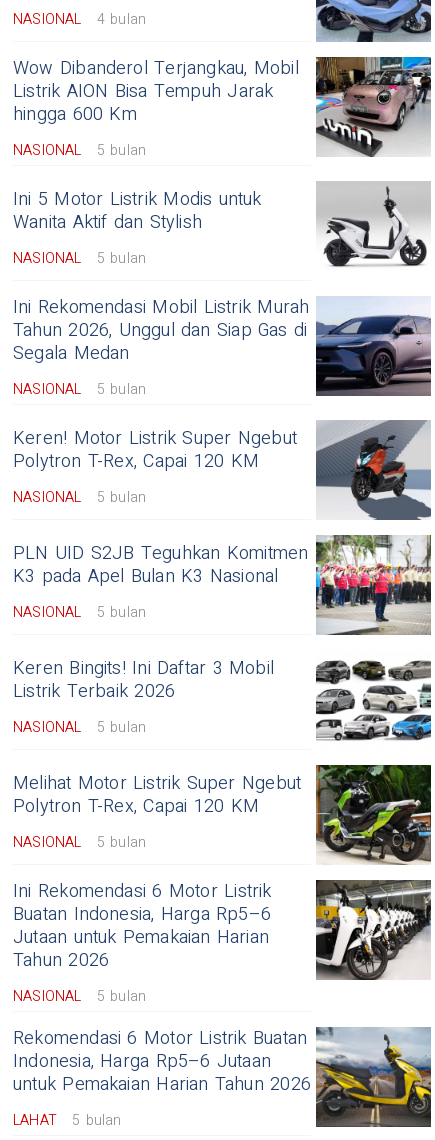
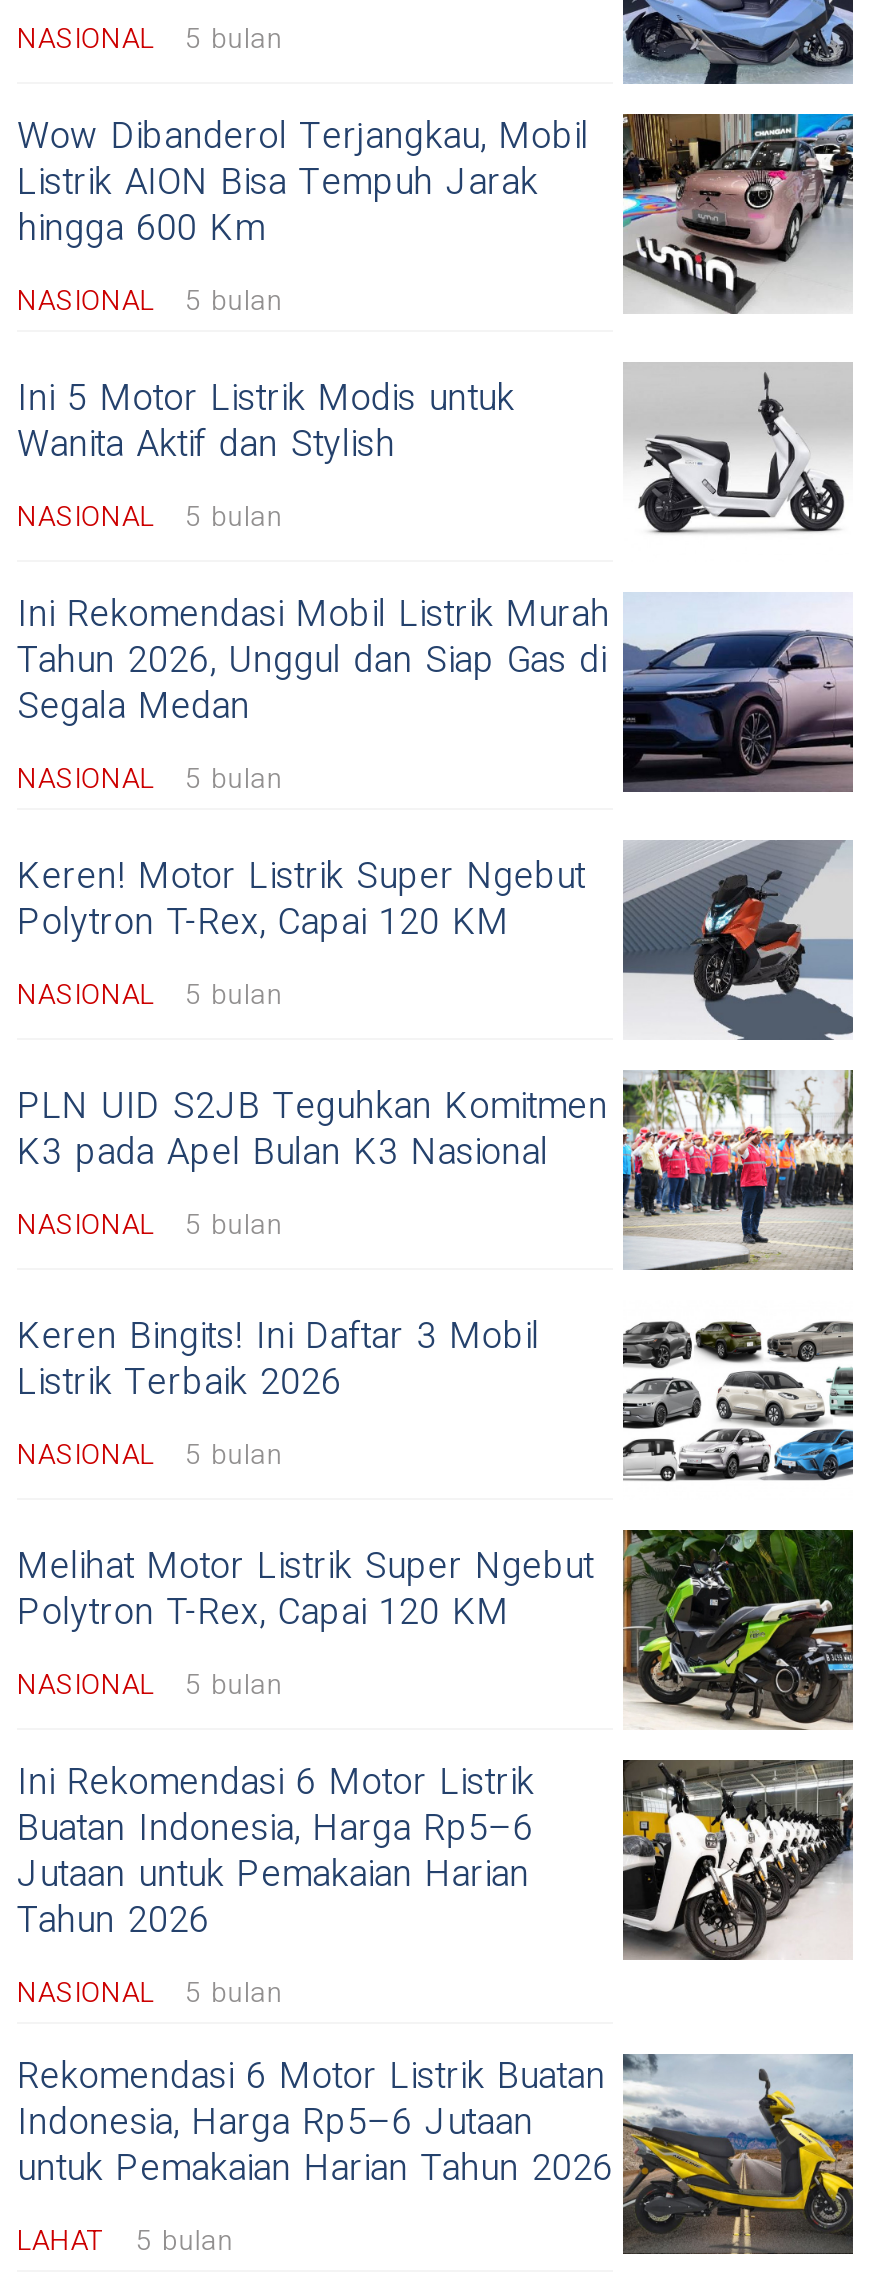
[13,9,146,30] NASIONAL 4 bulan -> [17,17,283,59] NASIONAL 5 bulan

